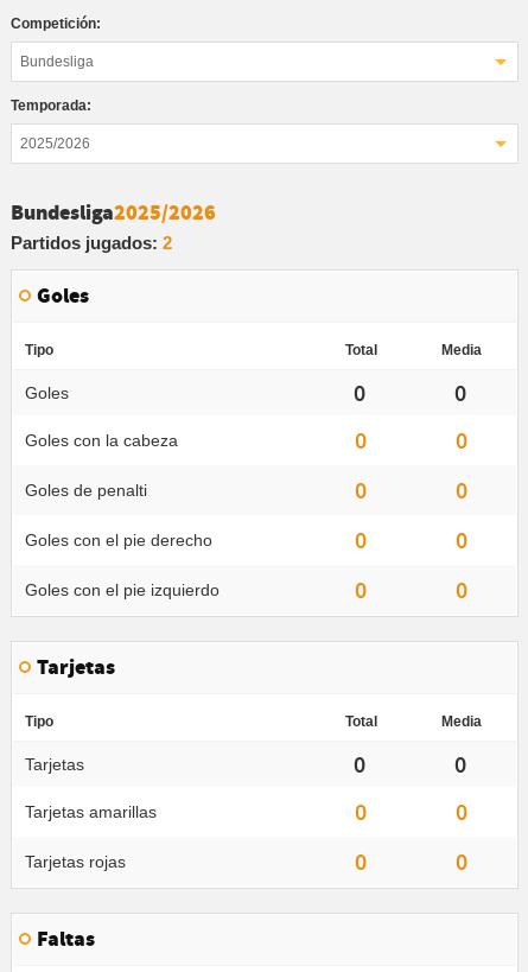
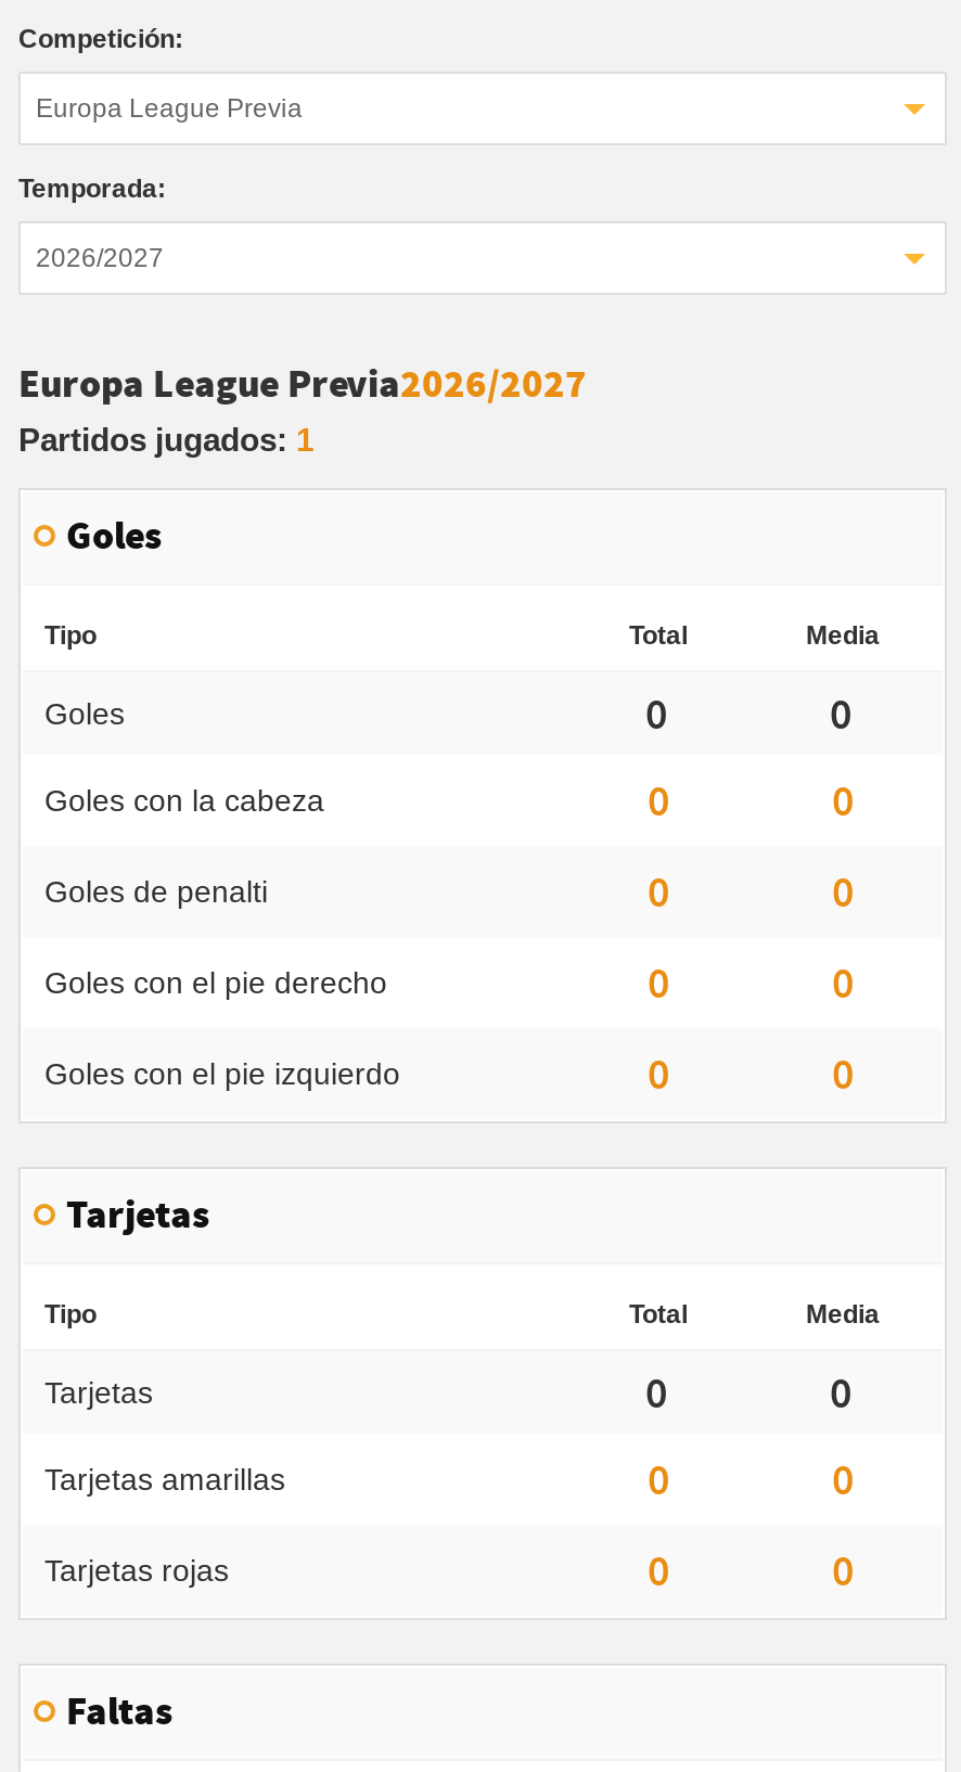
[20,53,94,70] Bundesliga -> [36,93,303,124] Europa League Previa
[20,135,90,152] 2025/2026 -> [36,243,164,273] 2026/2027
[11,202,216,253] Bundesliga2025/2026 | Partidos jugados: 2 -> [18,364,587,458] Europa League Previa2026/2027 | Partidos jugados: 1

